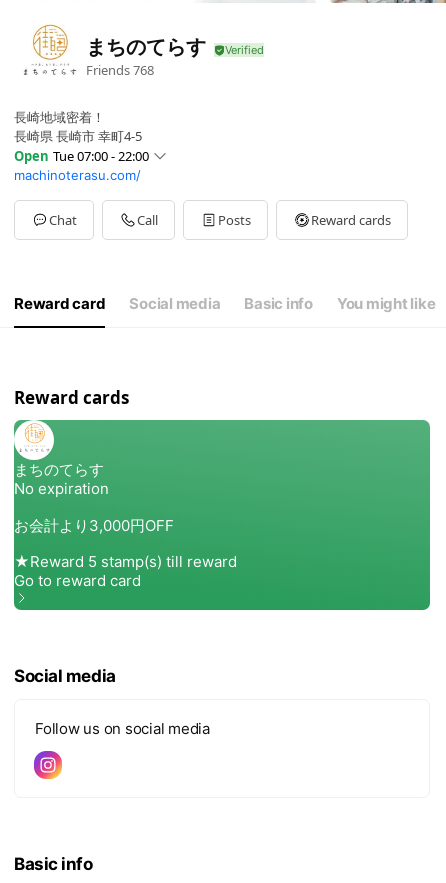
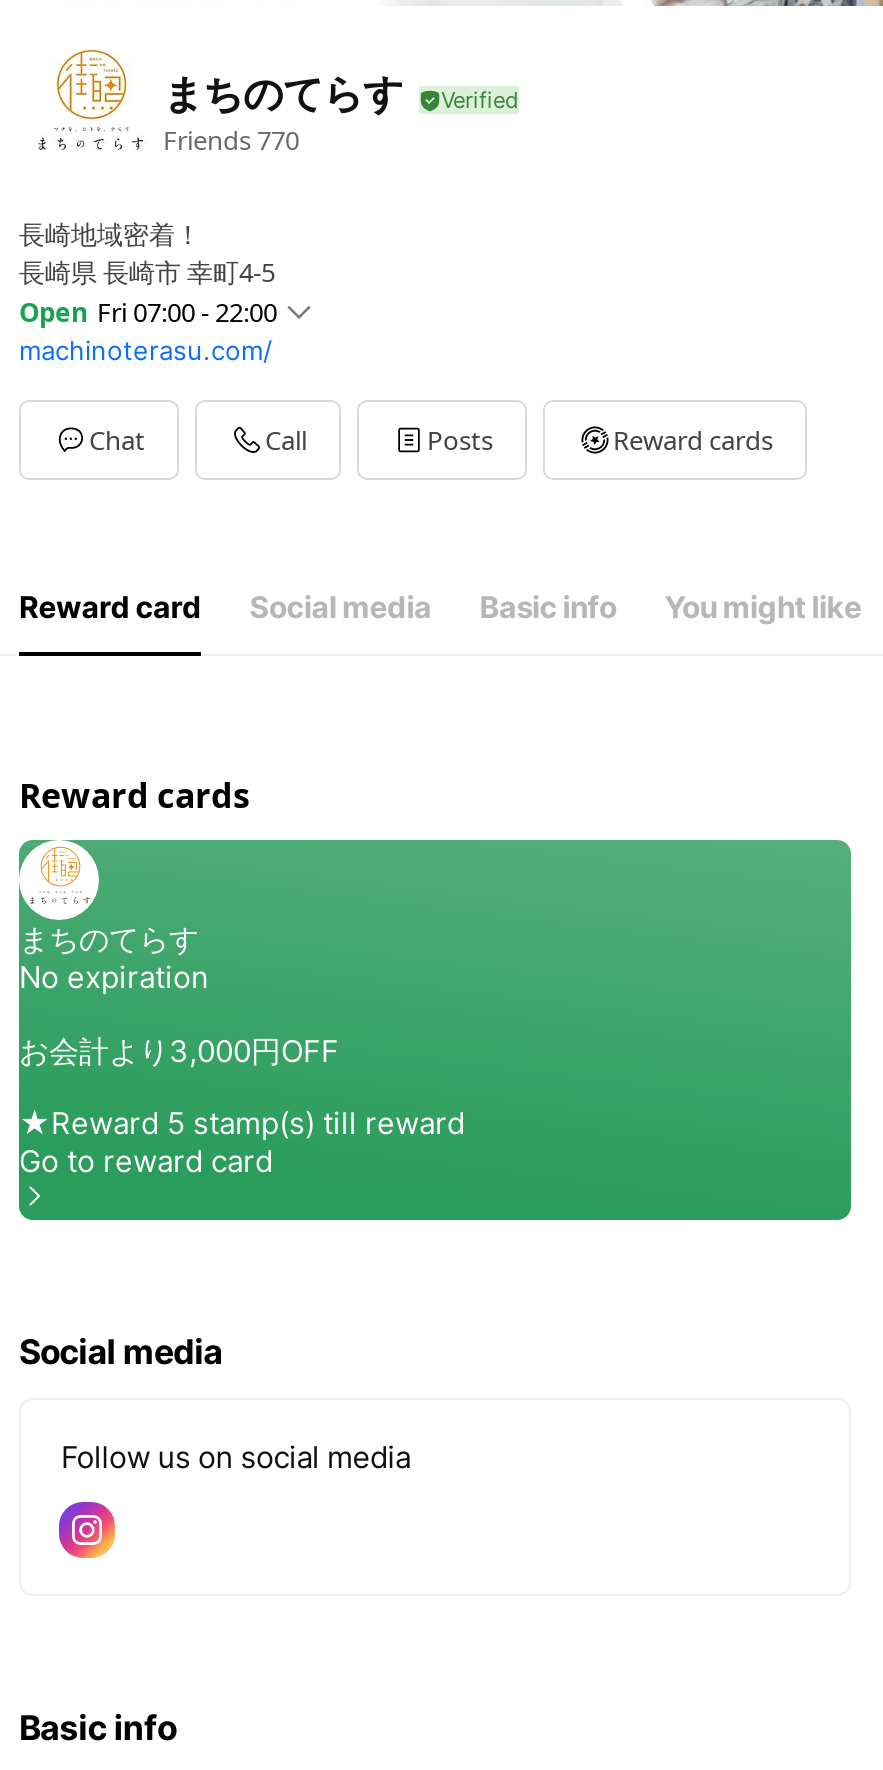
[86,61,154,79] Friends 768 -> [163,122,299,158] Friends 770
[14,147,149,165] Open Tue 07:00 - 22:00 -> [19,295,277,331] Open Fri 07:00 - 22:00

